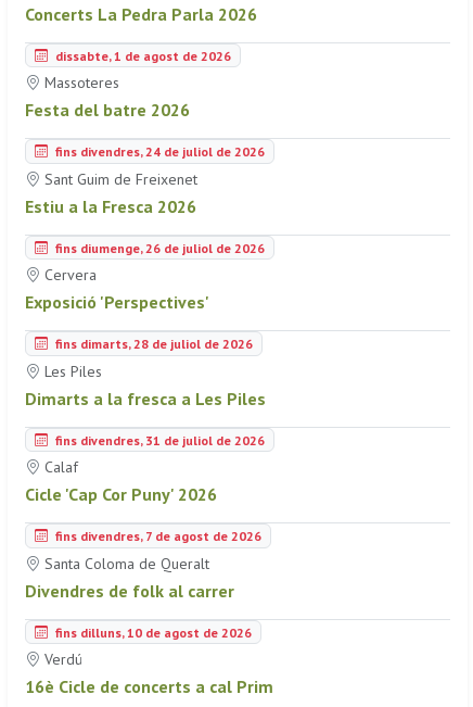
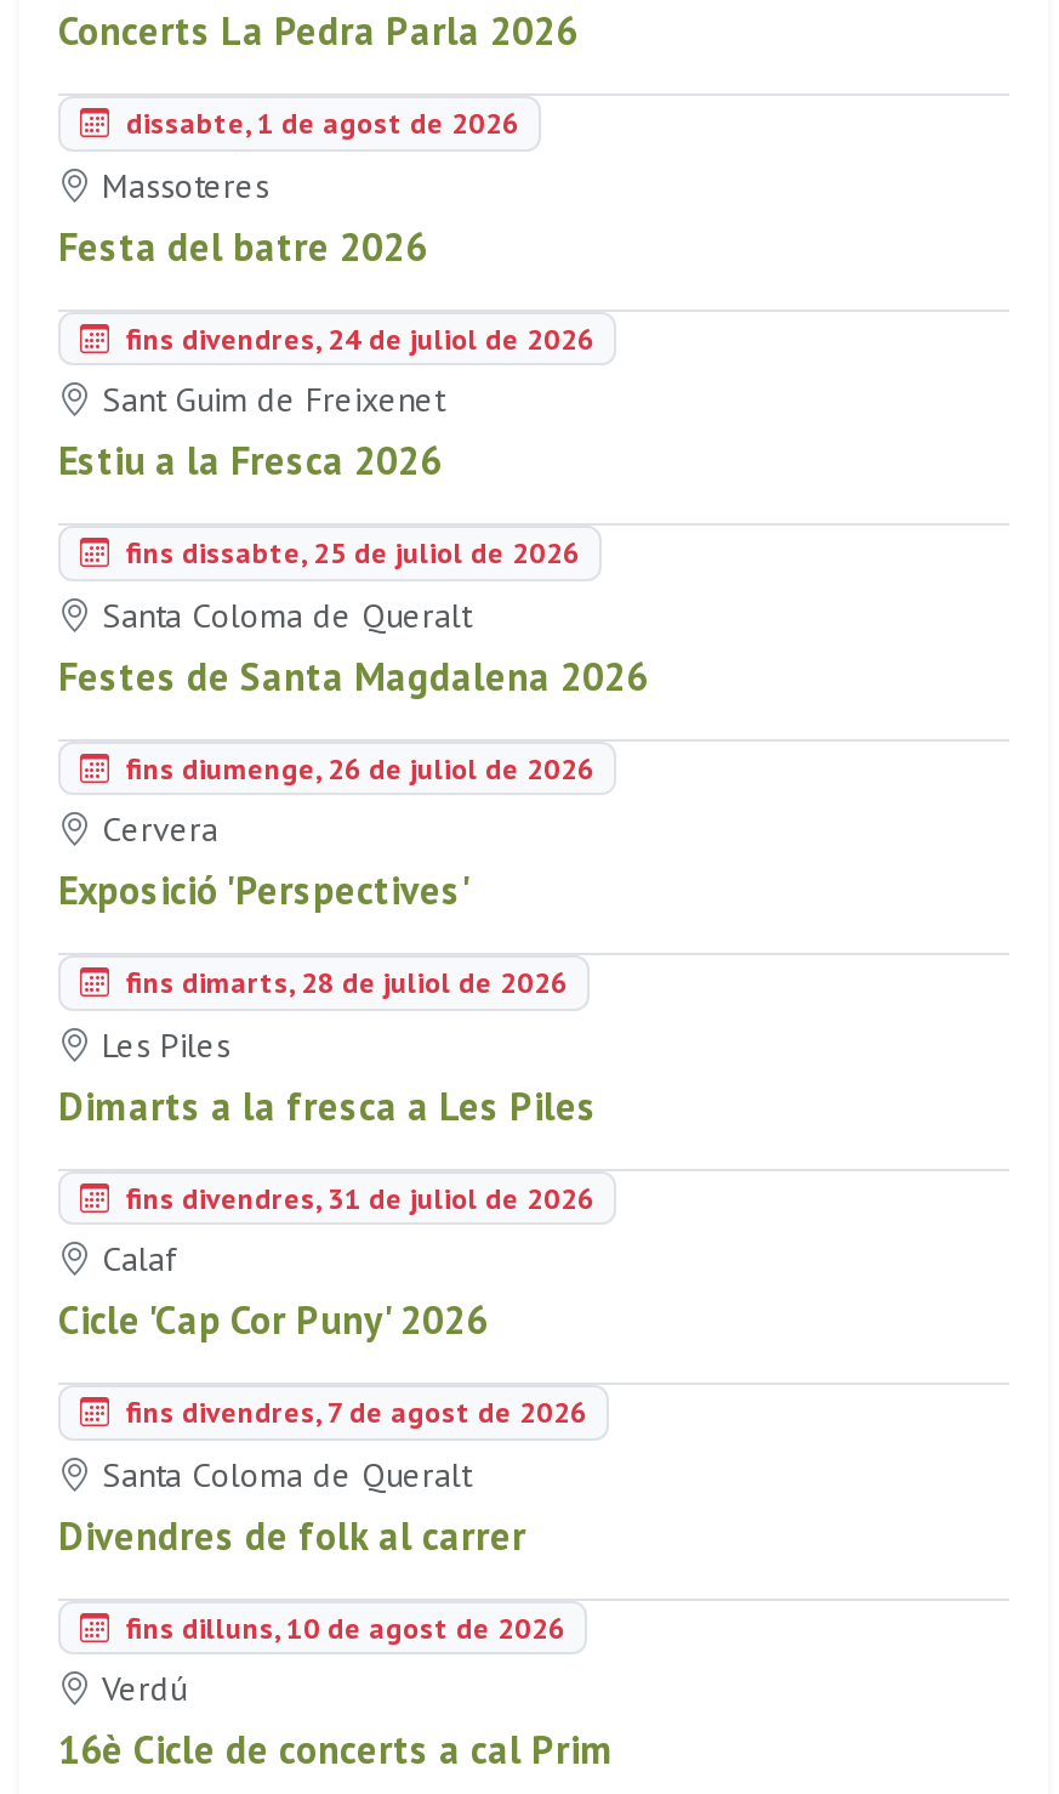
none -> [58,535,648,700] fins dissabte, 25 de juliol de 2026 | Santa Coloma de Queralt | Festes de Santa Magdalena 2026

